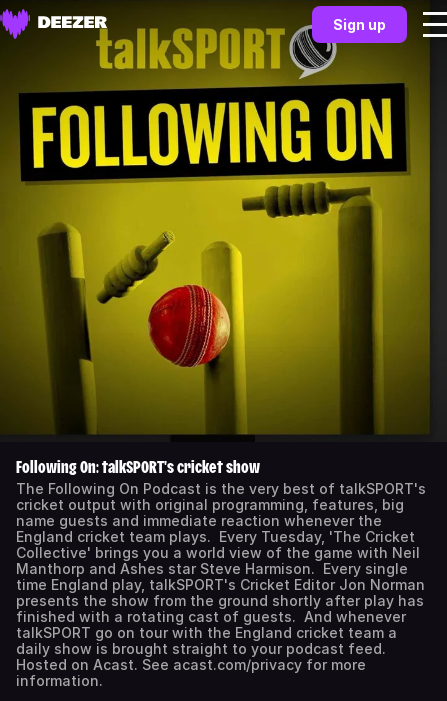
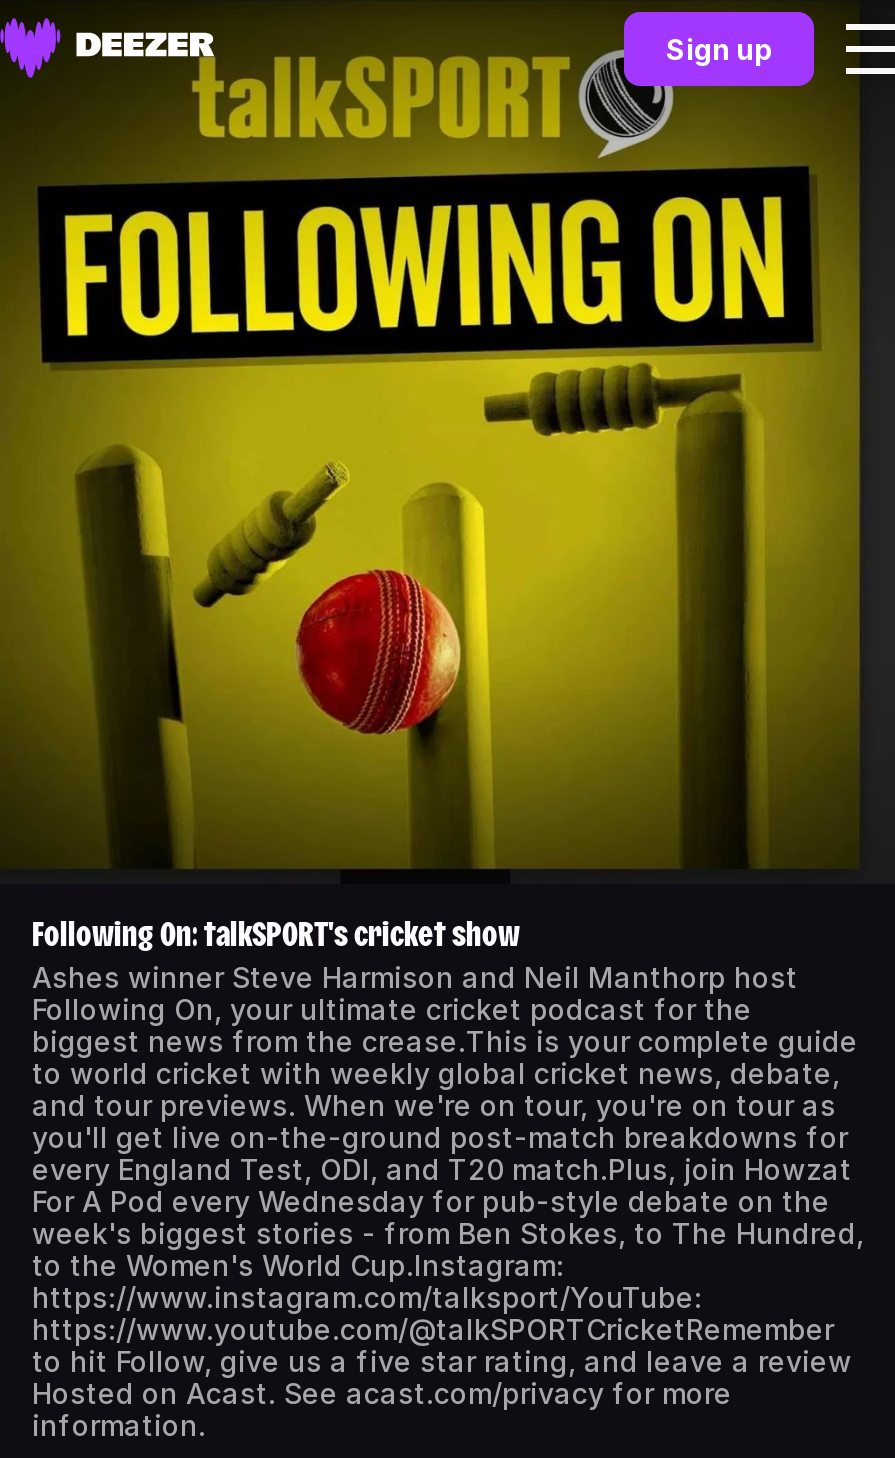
[16,480,426,657] The Following On Podcast is the very best of talkSPORT's | cricket output with original programming, features, big | name guests and immediate reaction whenever the | England cricket team plays. Every Tuesday, 'The Cricket | Collective' brings you a world view of the game with Neil | Manthorp and Ashes star Steve Harmison. Every single | time England play, talkSPORT's Cricket Editor Jon Norman | presents the show from the ground shortly after play has | finished with a rotating cast of guests. And whenever | talkSPORT go on tour with the England cricket team a | daily show is brought straight to your podcast feed. -> [32,960,864,1378] Ashes winner Steve Harmison and Neil Manthorp host | Following On, your ultimate cricket podcast for the | biggest news from the crease.This is your complete guide | to world cricket with weekly global cricket news, debate, | and tour previews. When we're on tour, you're on tour as | you'll get live on-the-ground post-match breakdowns for | every England Test, ODI, and T20 match.Plus, join Howzat | For A Pod every Wednesday for pub-style debate on the | week's biggest stories - from Ben Stokes, to The Hundred, | to the Women's World Cup.Instagram: | https://www.instagram.com/talksport/YouTube: | https://www.youtube.com/@talkSPORTCricketRemember | to hit Follow, give us a five star rating, and leave a review

